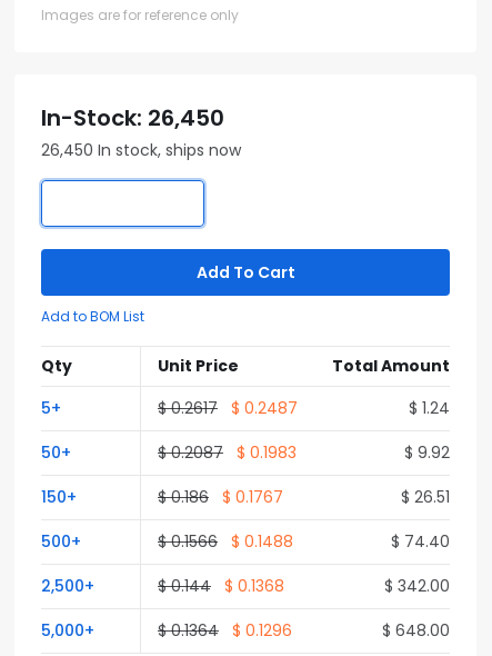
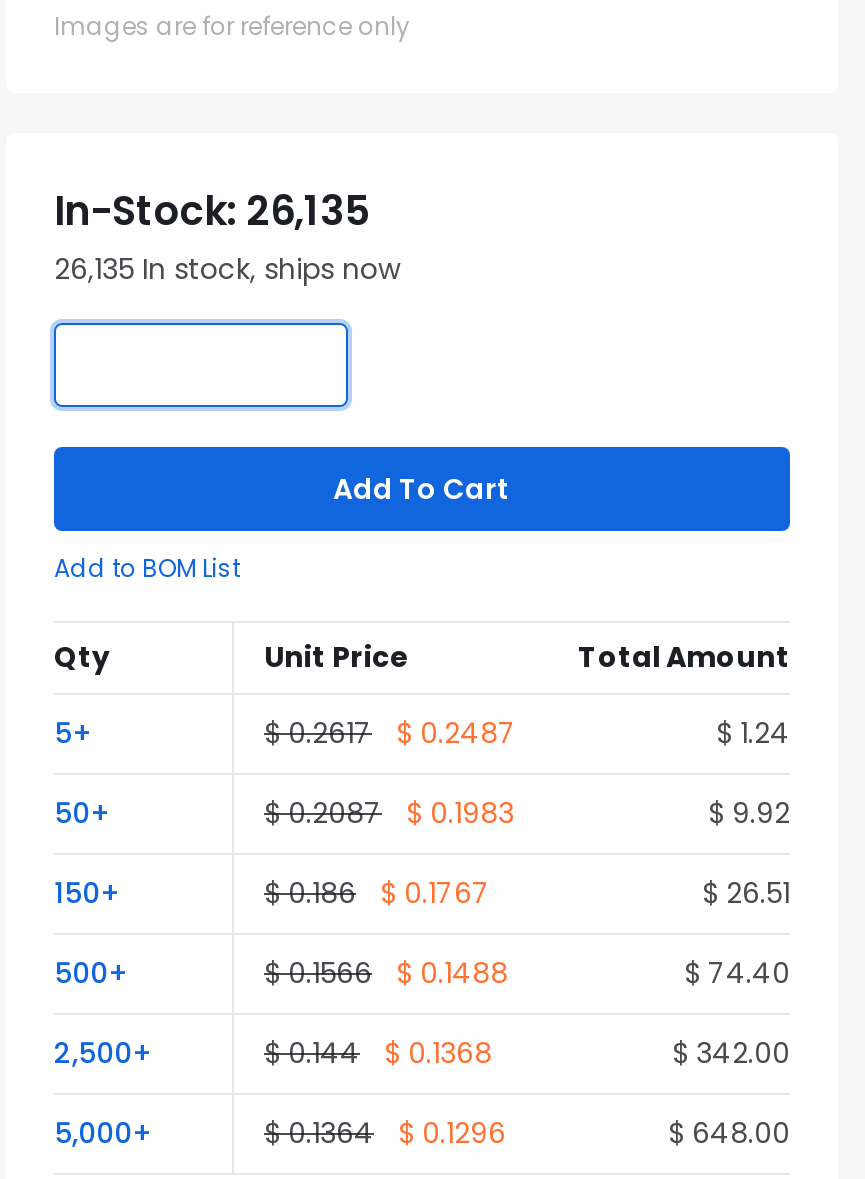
[41,102,224,133] In-Stock: 26,450 -> [54,183,370,239] In-Stock: 26,135
[41,139,241,161] 26,450 In stock, ships now -> [54,249,400,289] 26,135 In stock, ships now

